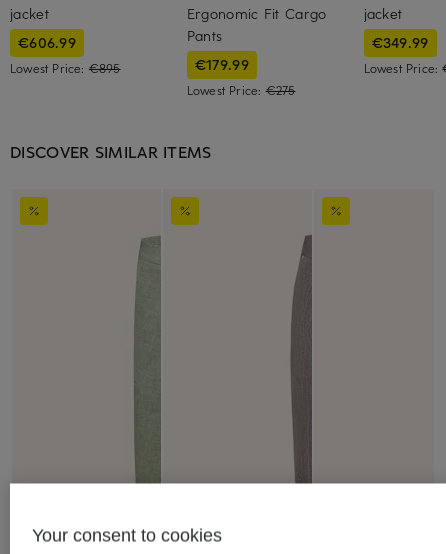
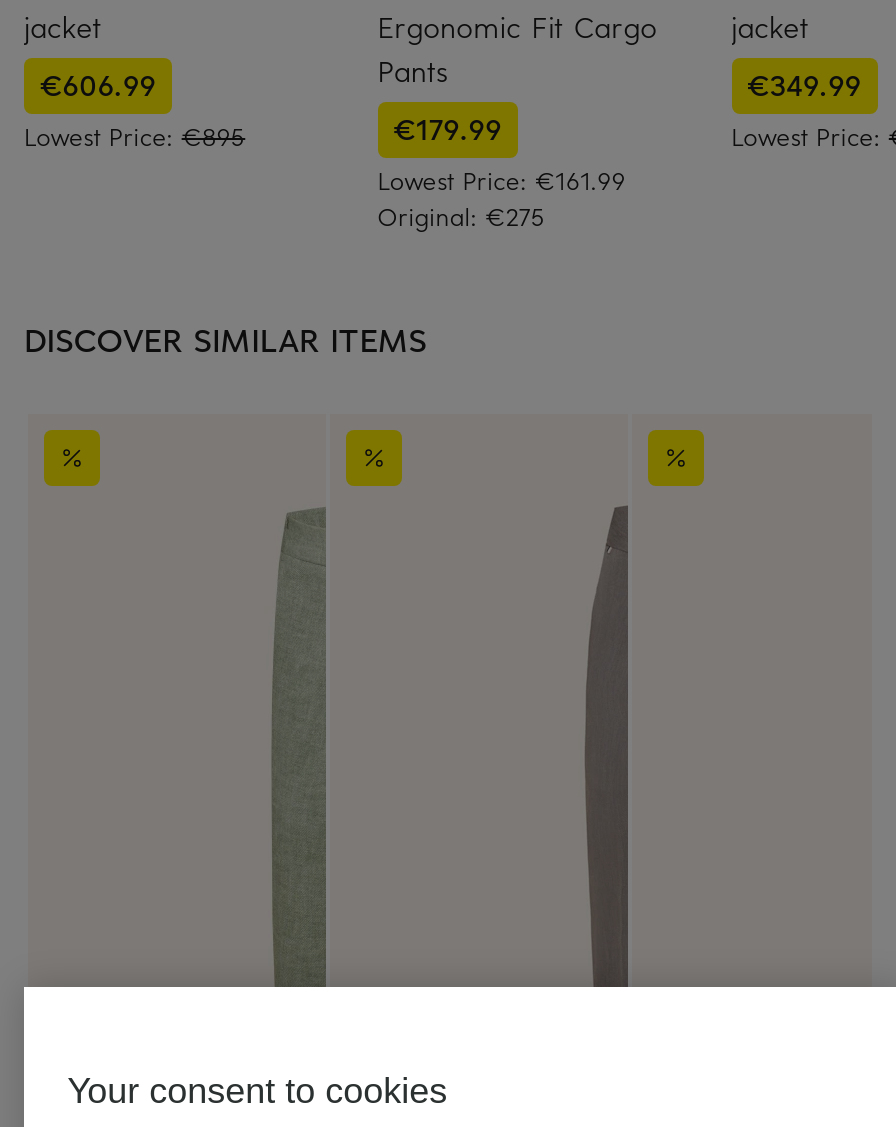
[187,82,295,98] Lowest Price: €275 -> [378,164,626,232] Lowest Price: €161.99 | Original: €275

